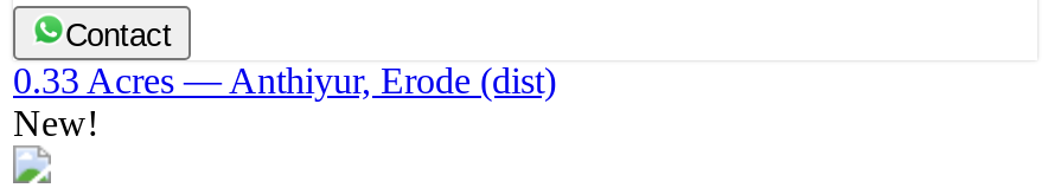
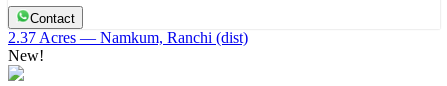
[13,61,556,101] 0.33 Acres— Anthiyur, Erode (dist) -> [8,29,248,46] 2.37 Acres— Namkum, Ranchi (dist)

